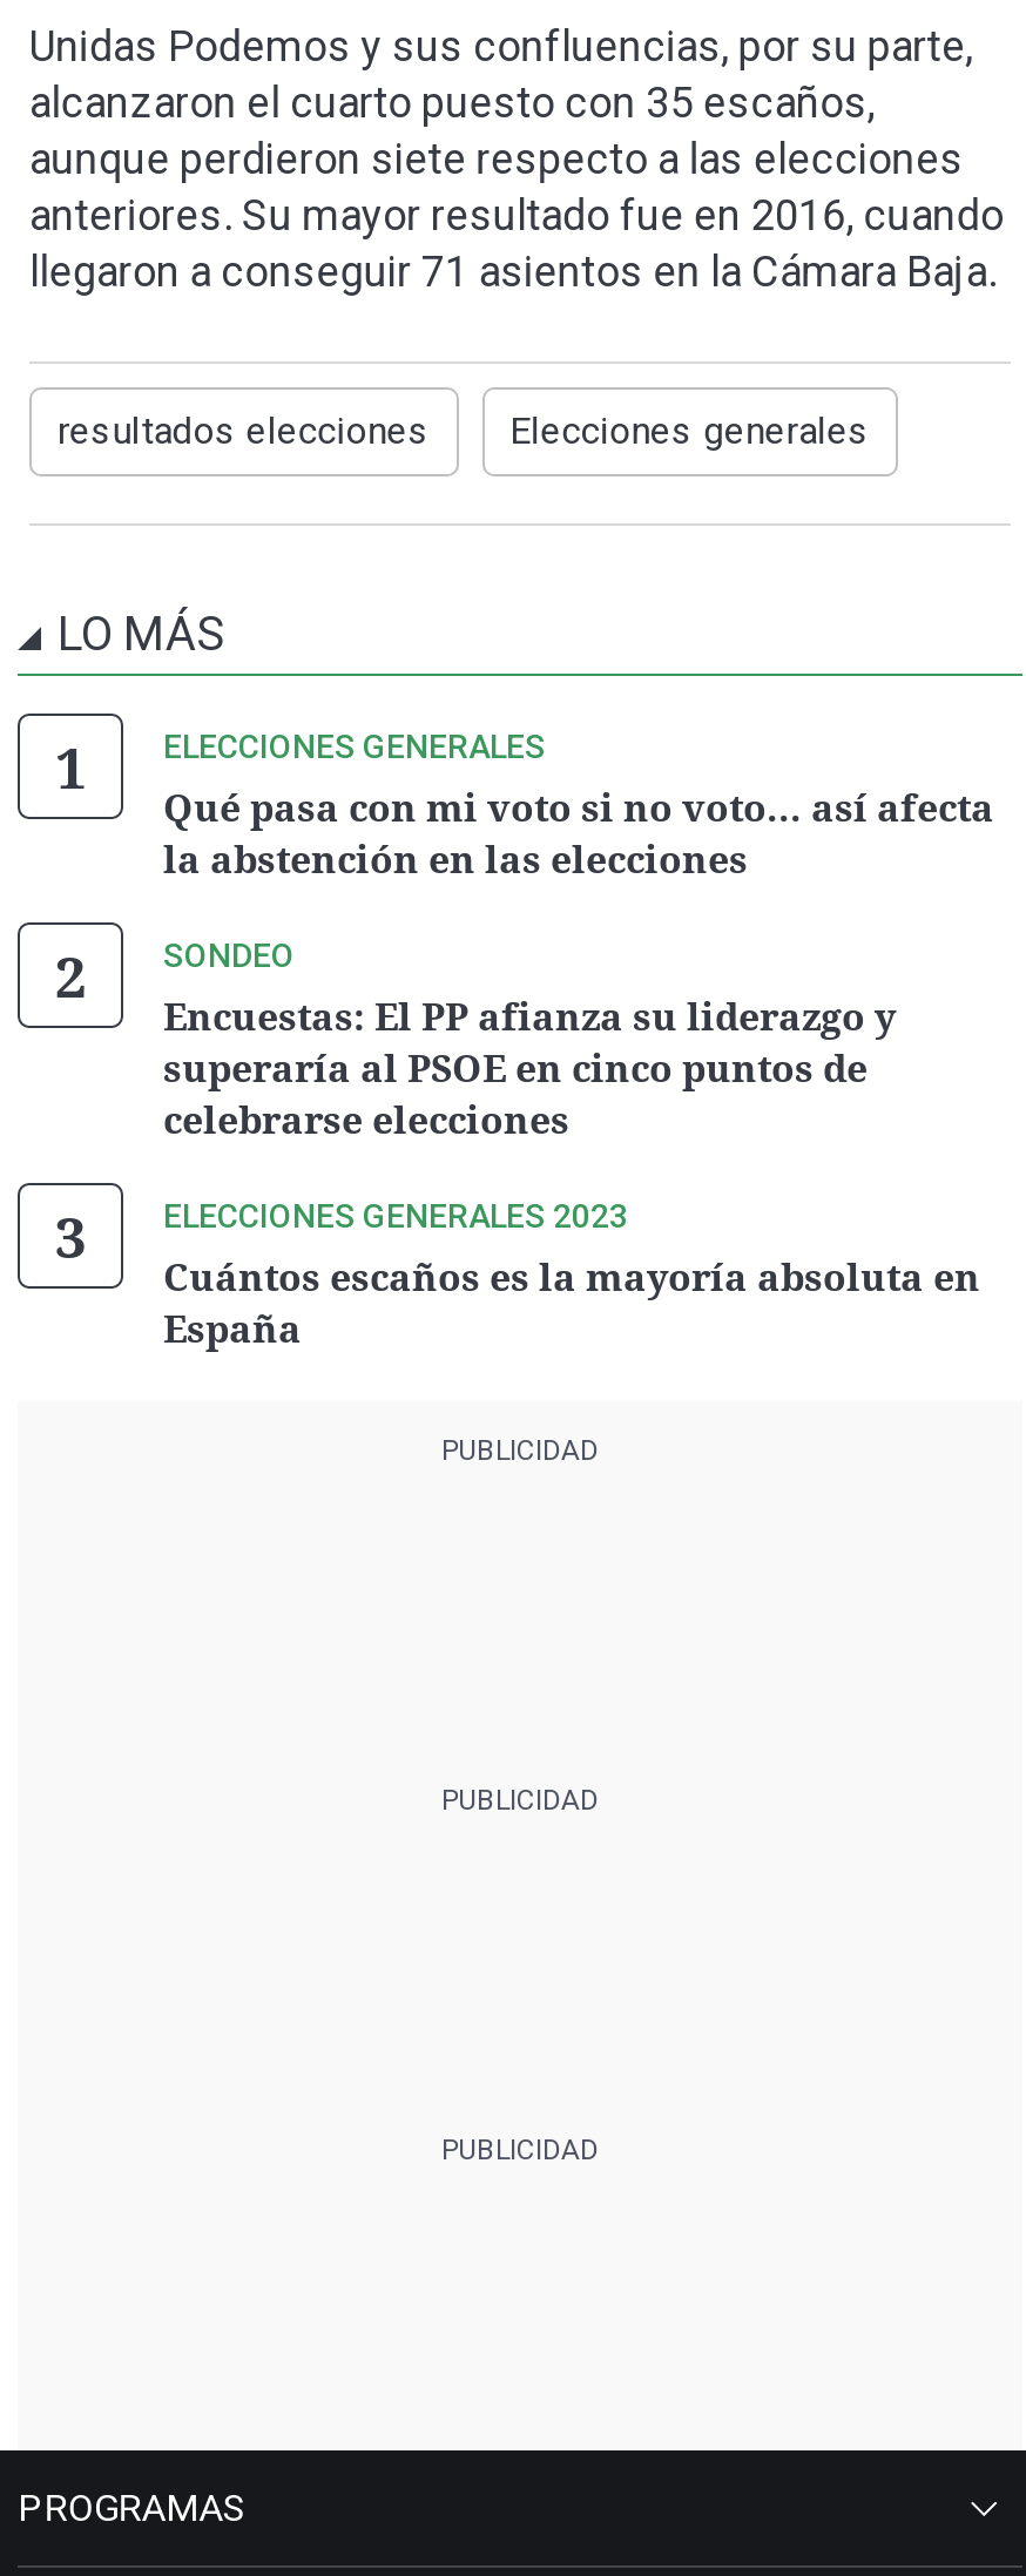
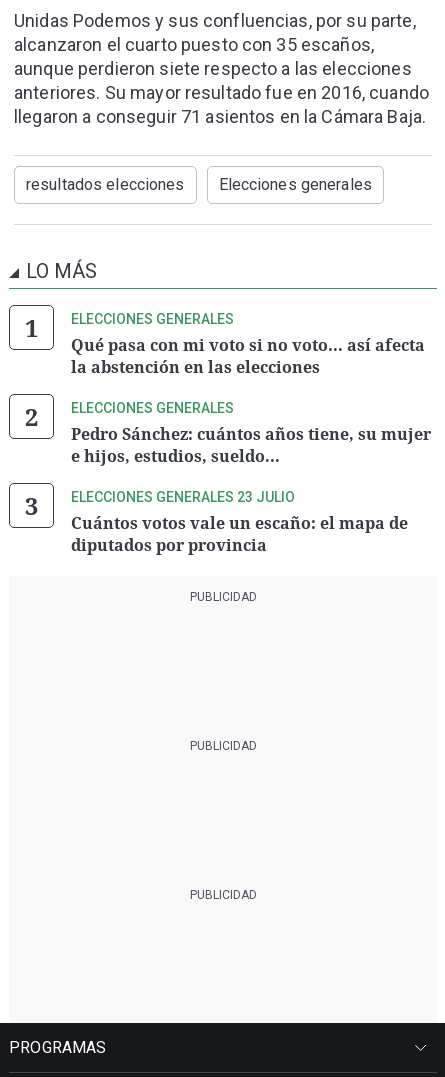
[163,937,896,1145] SONDEO | Encuestas: El PP afianza su liderazgo y | superaría al PSOE en cinco puntos de | celebrarse elecciones -> [71,400,431,467] ELECCIONES GENERALES | Pedro Sánchez: cuántos años tiene, su mujer | e hijos, estudios, sueldo...
[163,1197,980,1354] ELECCIONES GENERALES 2023 | Cuántos escaños es la mayoría absoluta en | España -> [71,489,408,556] ELECCIONES GENERALES 23 JULIO | Cuántos votos vale un escaño: el mapa de | diputados por provincia

